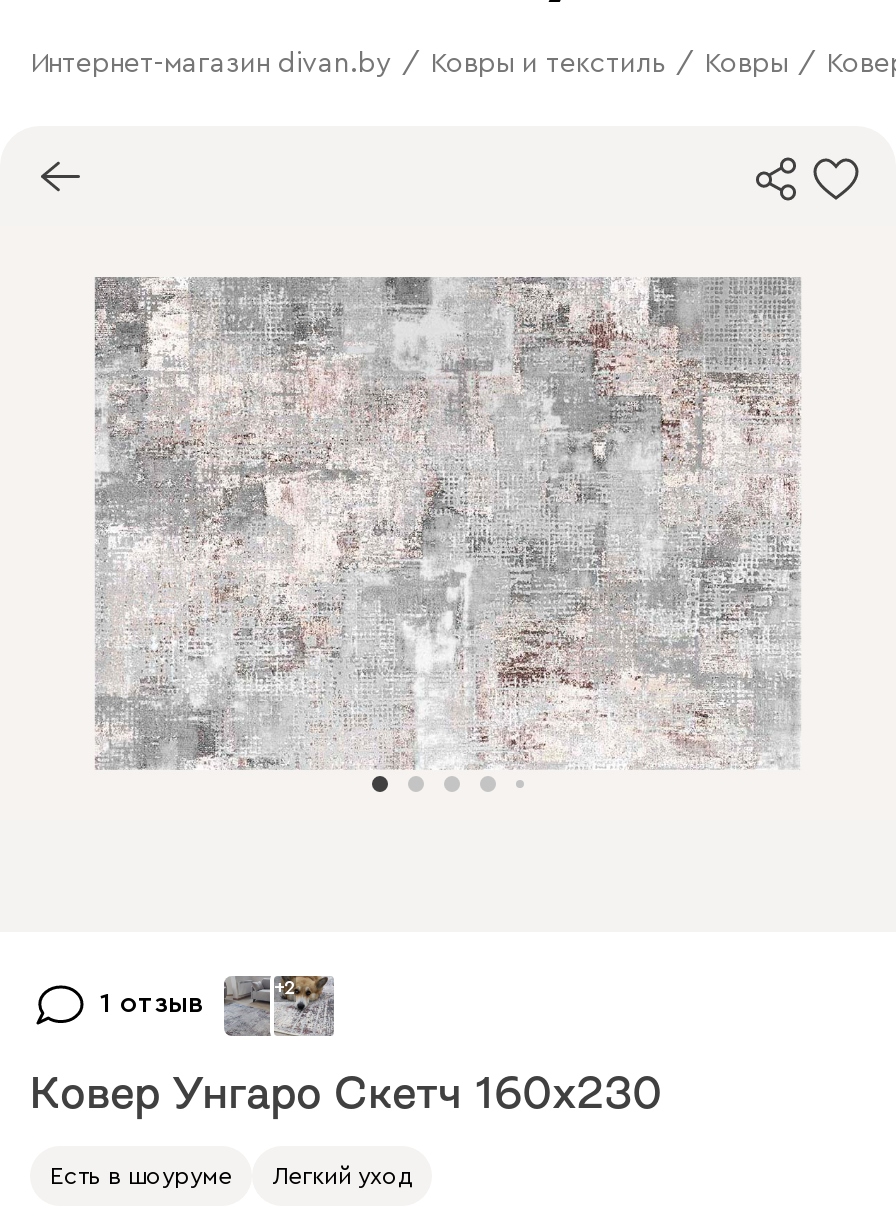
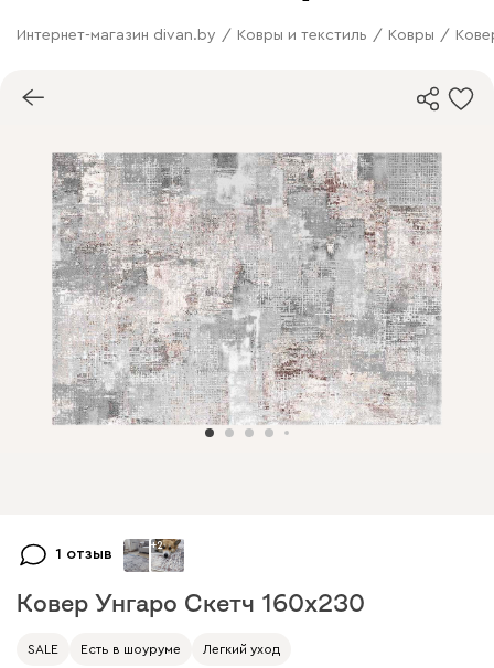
none -> [28,642,58,655] SALE

